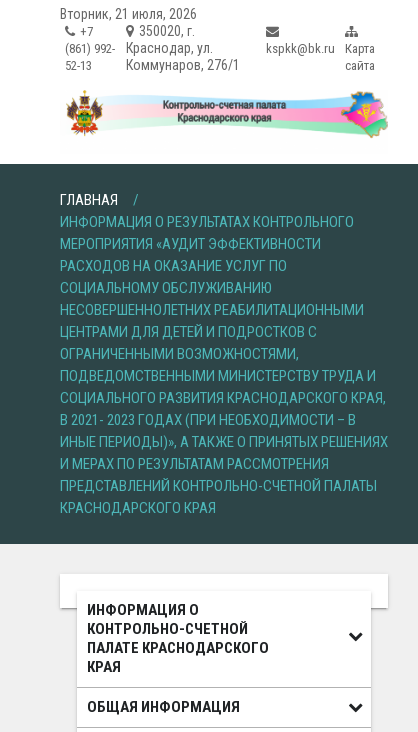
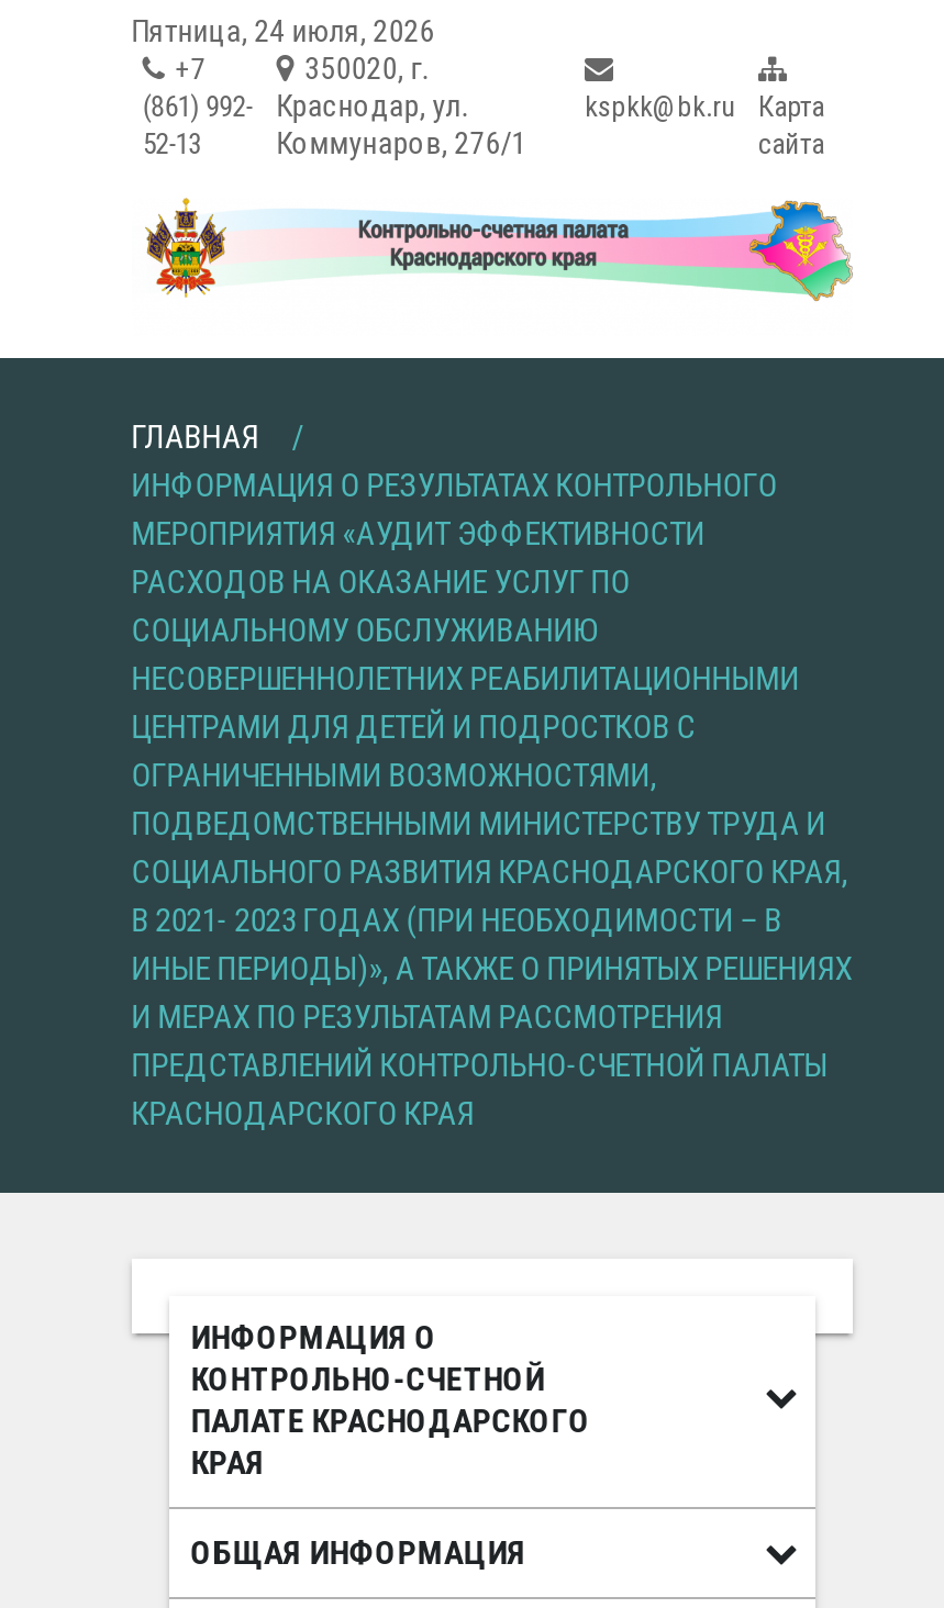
[60,6,197,22] Вторник, 21 июля, 2026 -> [131,13,435,48] Пятница, 24 июля, 2026

